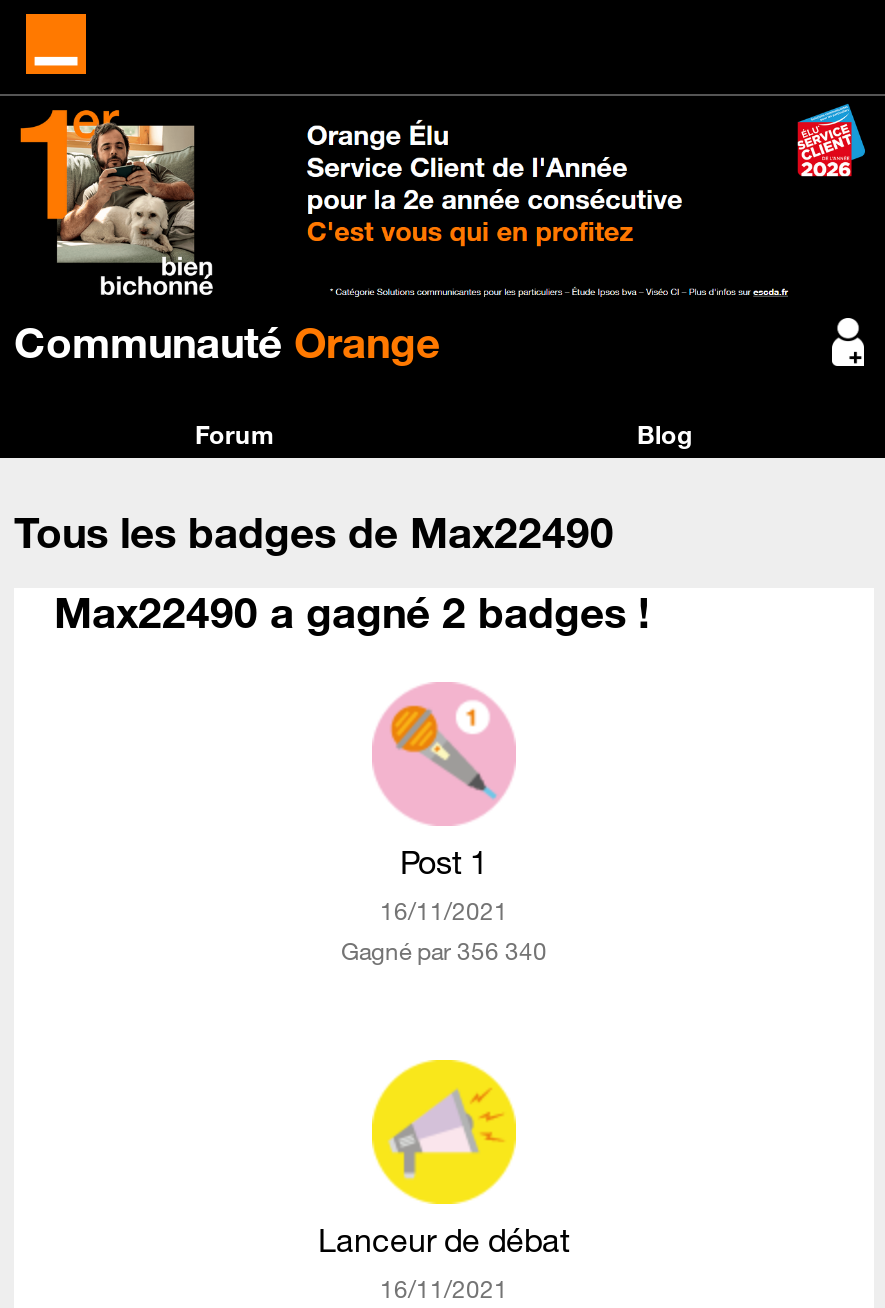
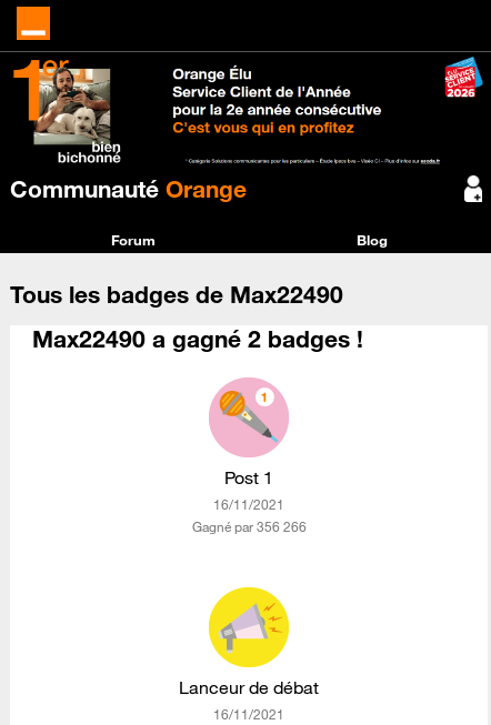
[341,934,547,966] Gagné par 356 340 -> [192,517,306,535] Gagné par 356 266

